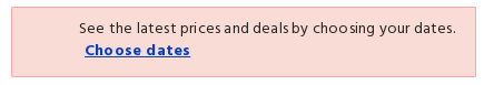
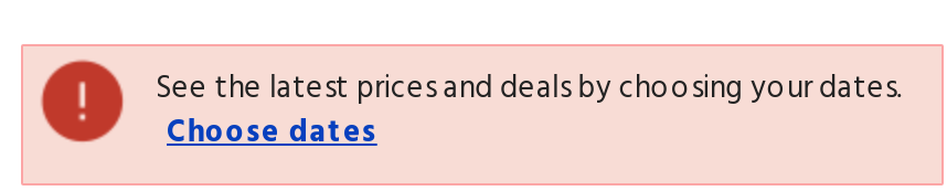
none -> [39,57,125,144] [image]

